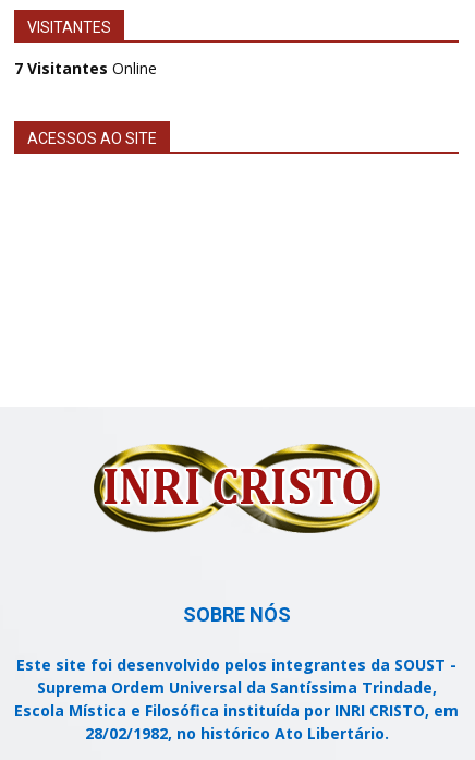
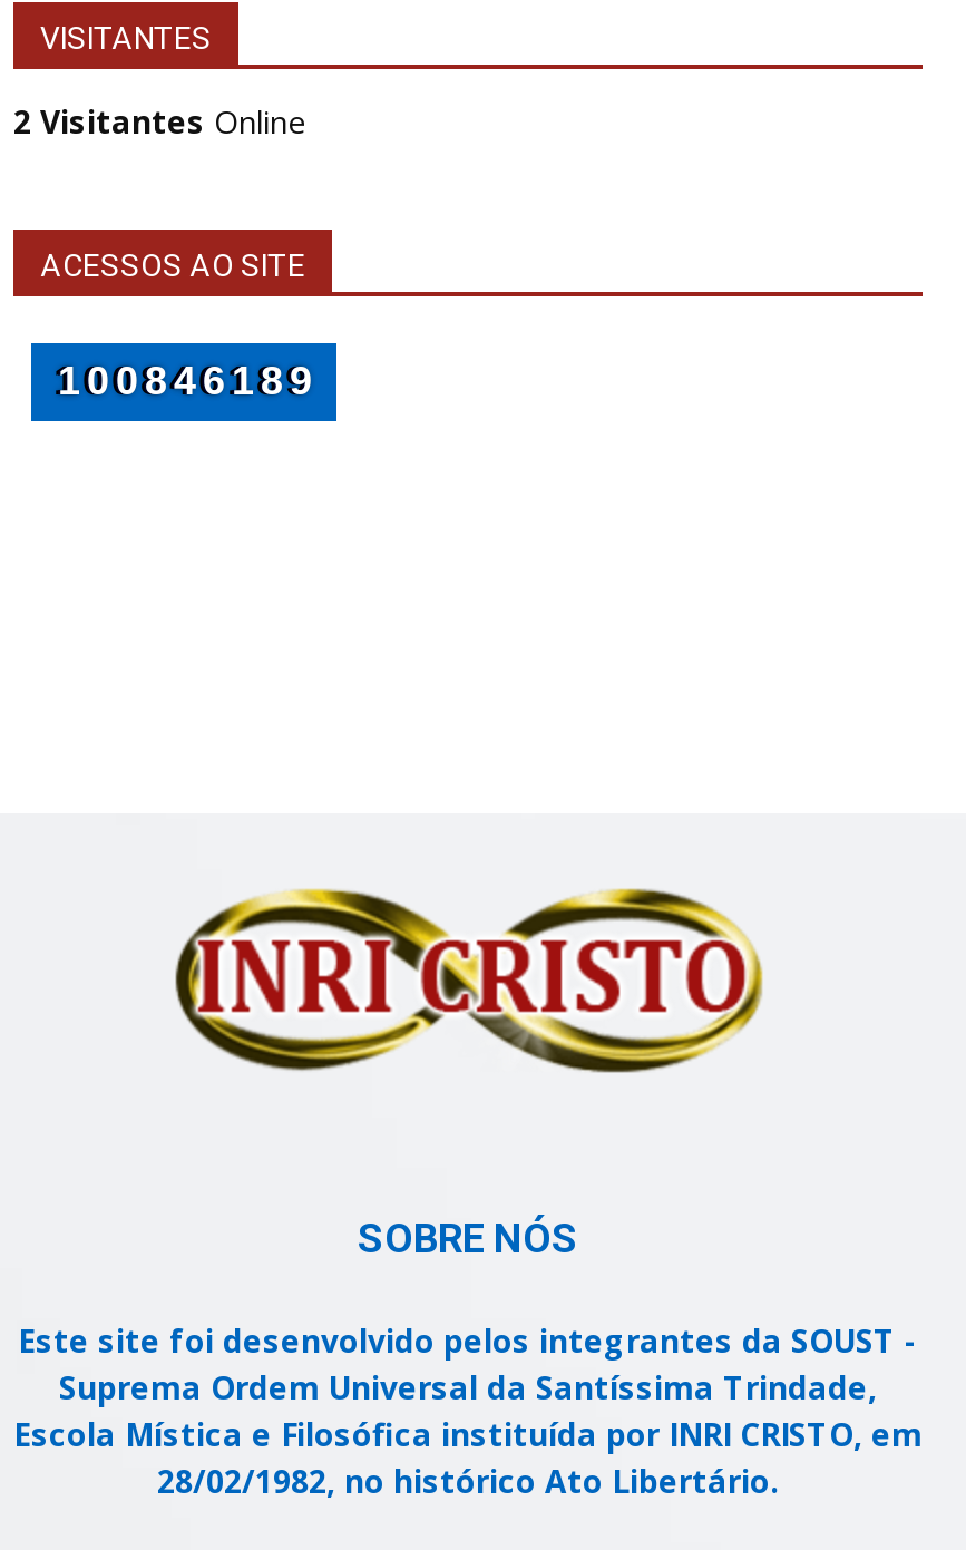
[14,57,157,78] 7 Visitantes Online -> [13,100,305,142] 2 Visitantes Online
none -> [29,341,339,423] [image]

